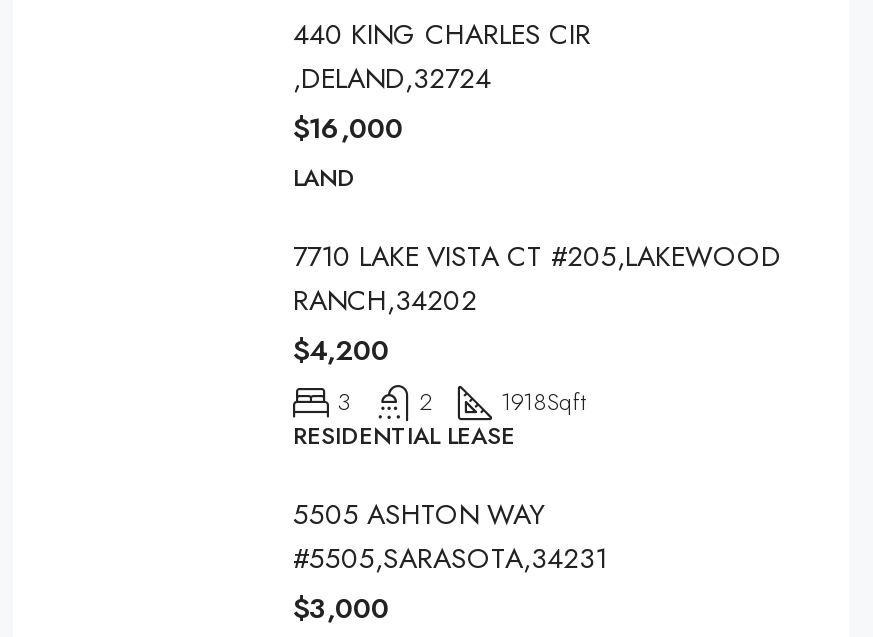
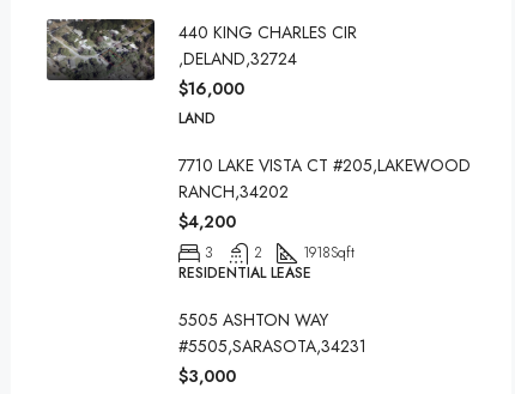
none -> [46,18,156,81] [image]

